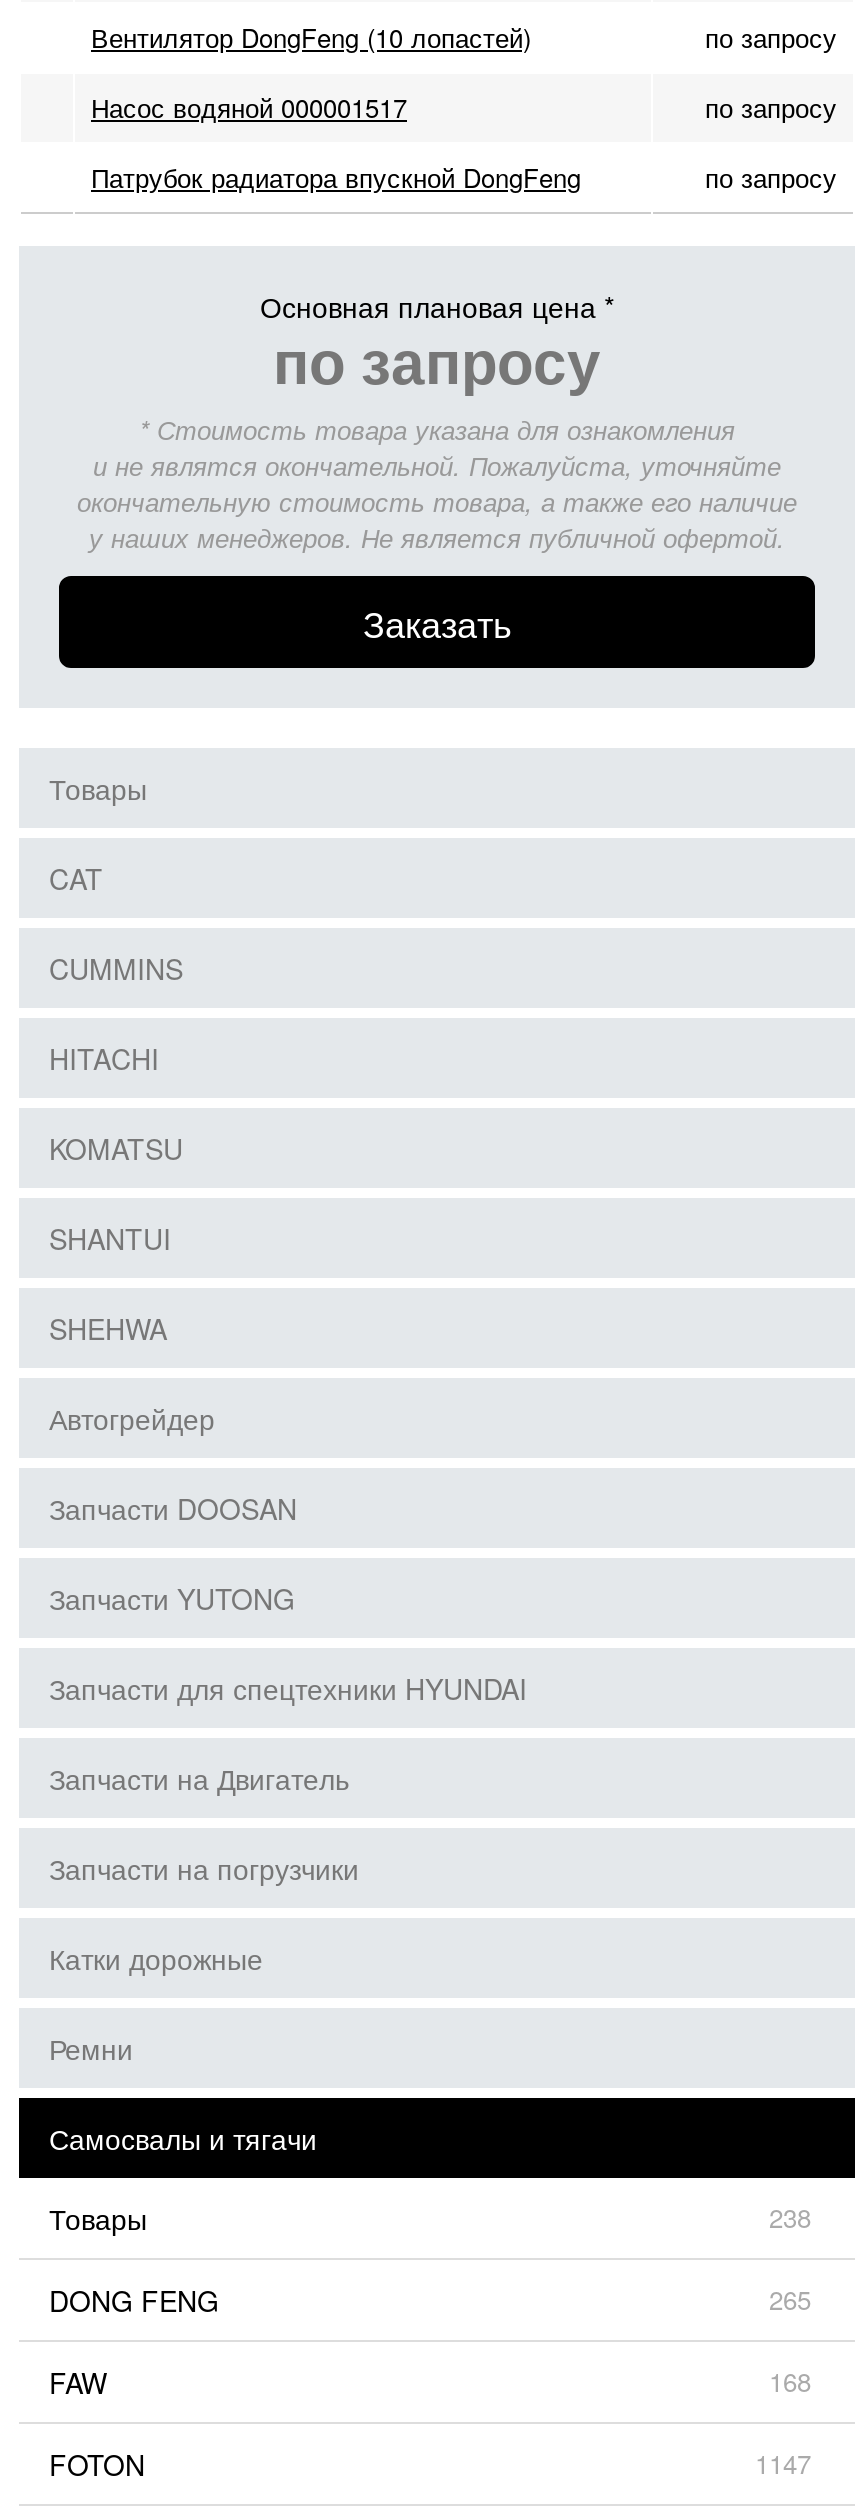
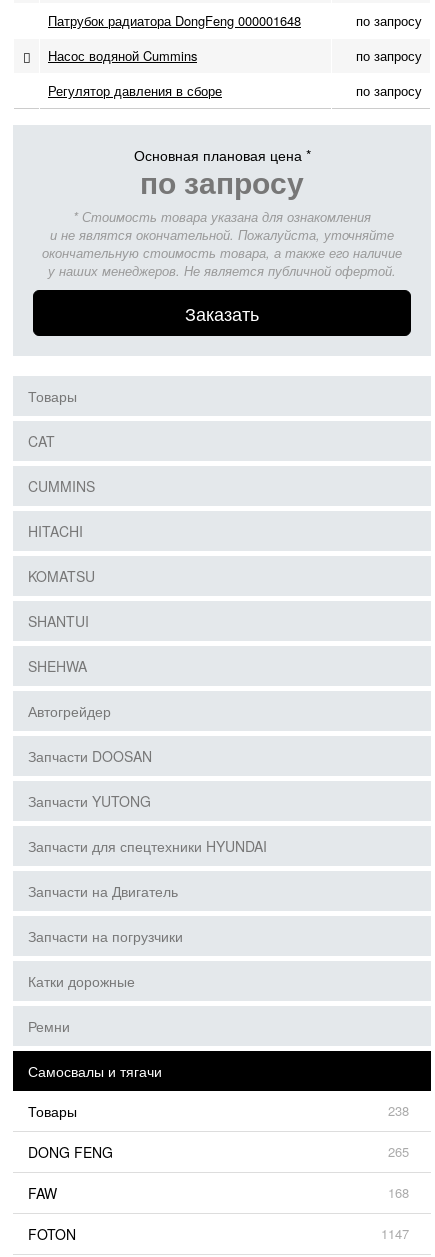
[91,18,531,56] Вентилятор DongFeng (10 лопастей) -> [48,11,301,30] Патрубок радиатора DongFeng 000001648
[91,88,407,126] Насос водяной 000001517 -> [48,46,197,65] Насос водяной Cummins
[91,158,581,196] Патрубок радиатора впускной DongFeng -> [48,81,222,100] Регулятор давления в сборе

